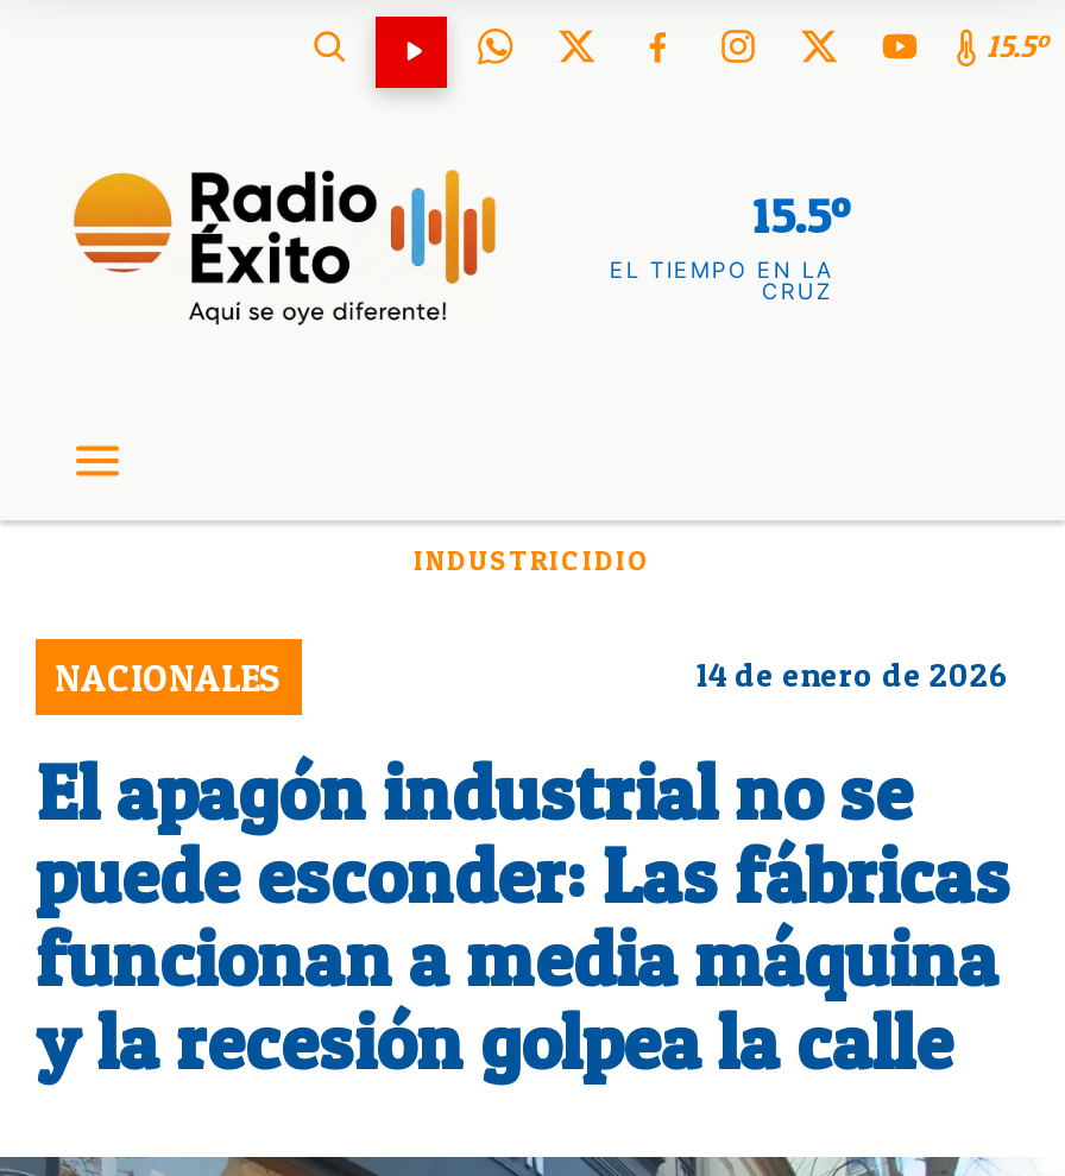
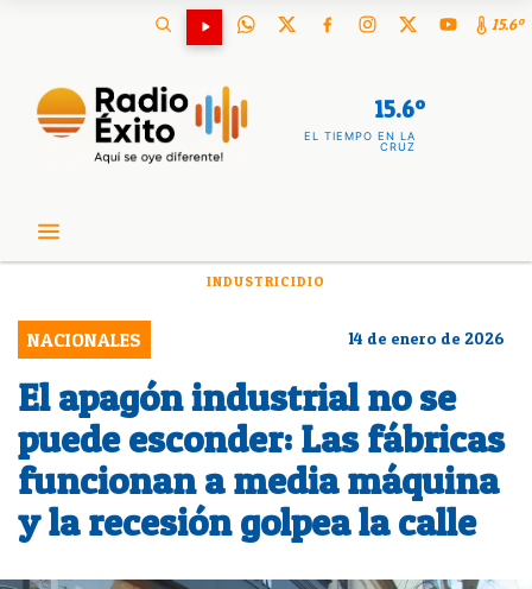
[987,26,1046,64] 15.5º -> [492,14,522,33] 15.6º
[752,188,852,245] 15.5º -> [374,95,425,123] 15.6º

